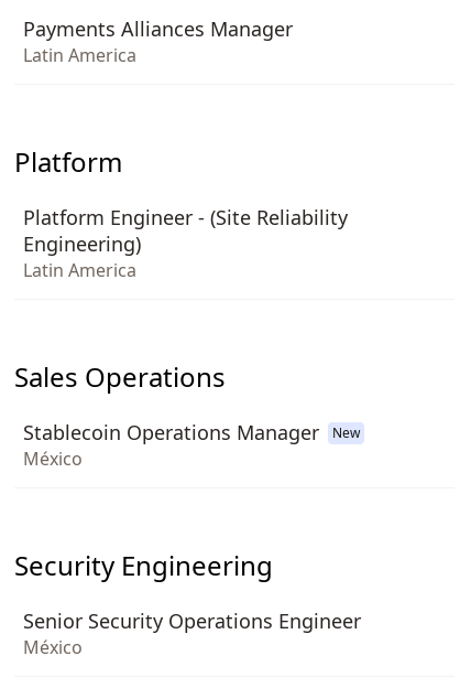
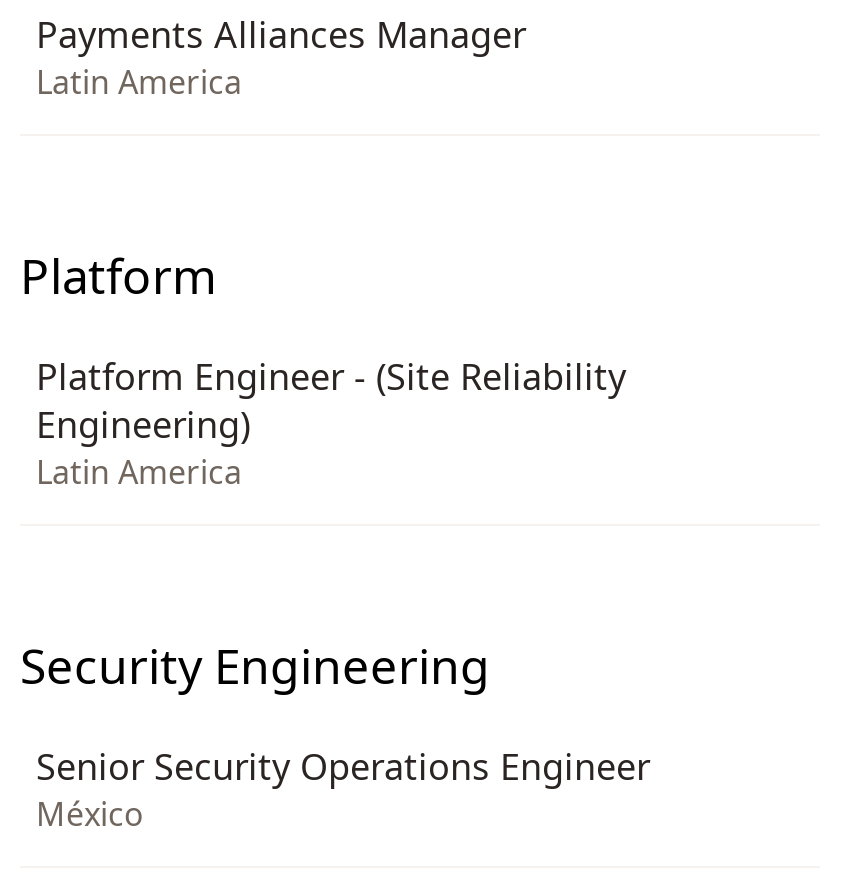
[14,358,360,471] Sales Operations | Stablecoin Operations Manager | New | México -> none

